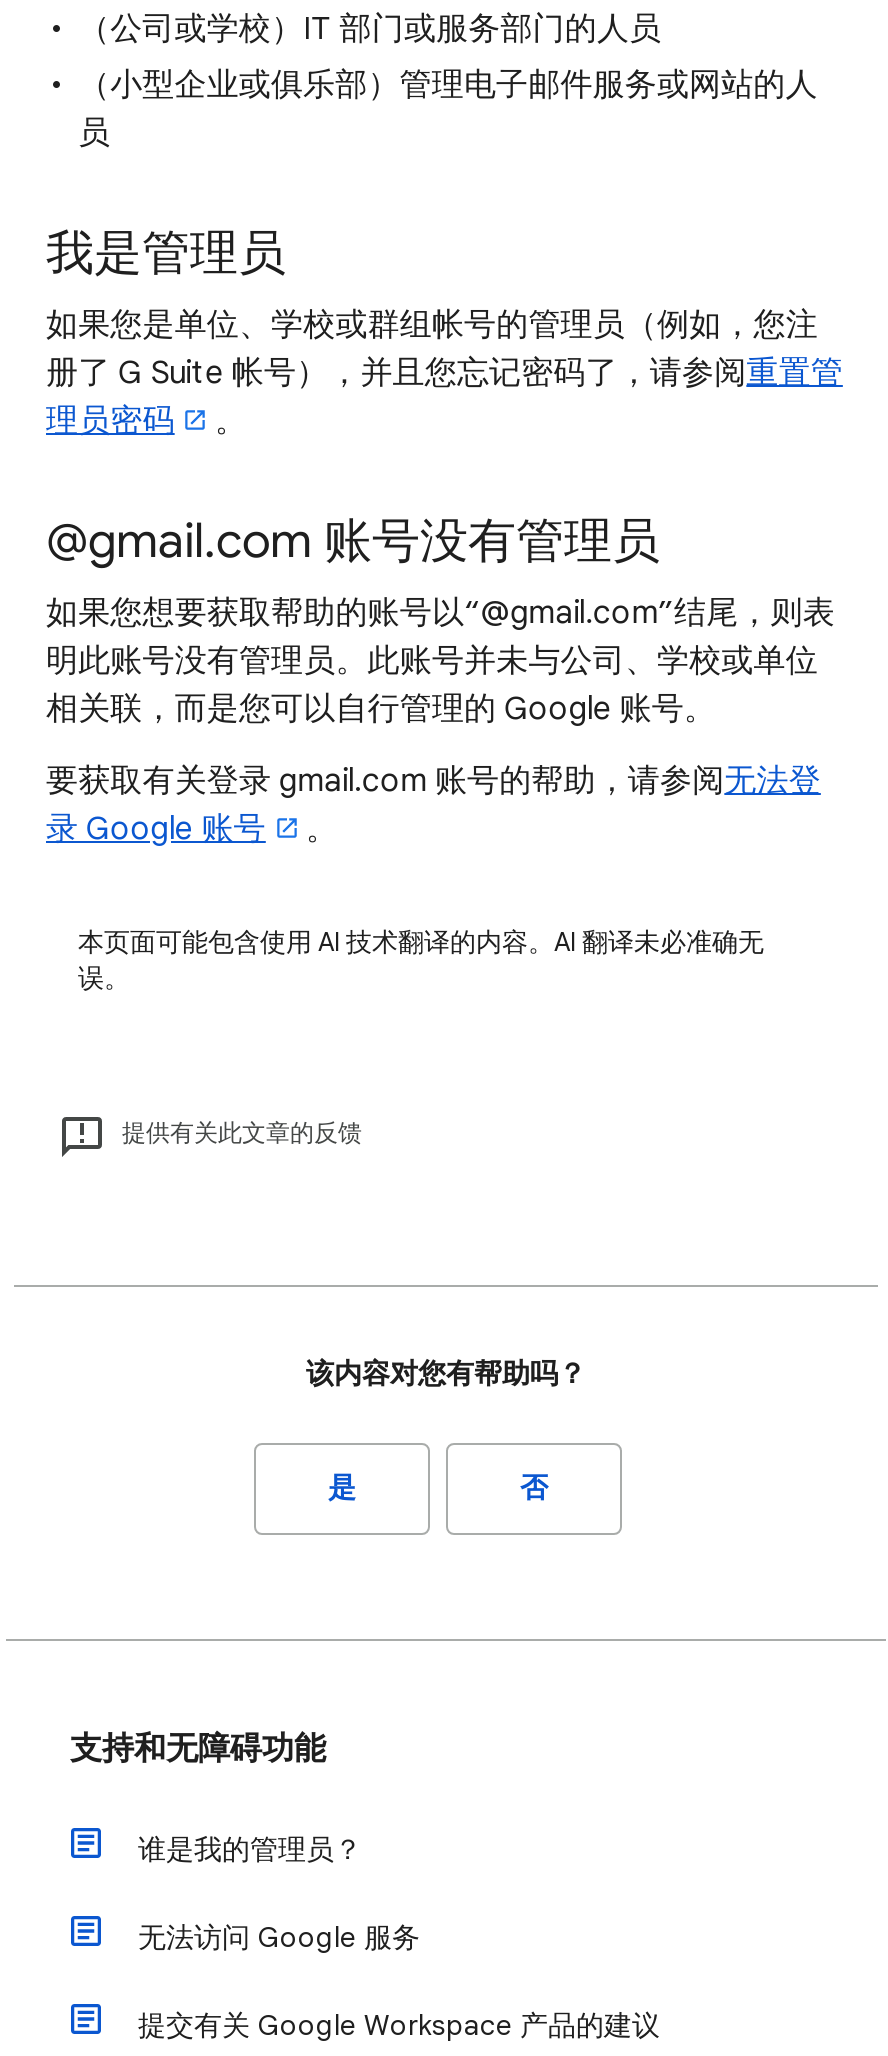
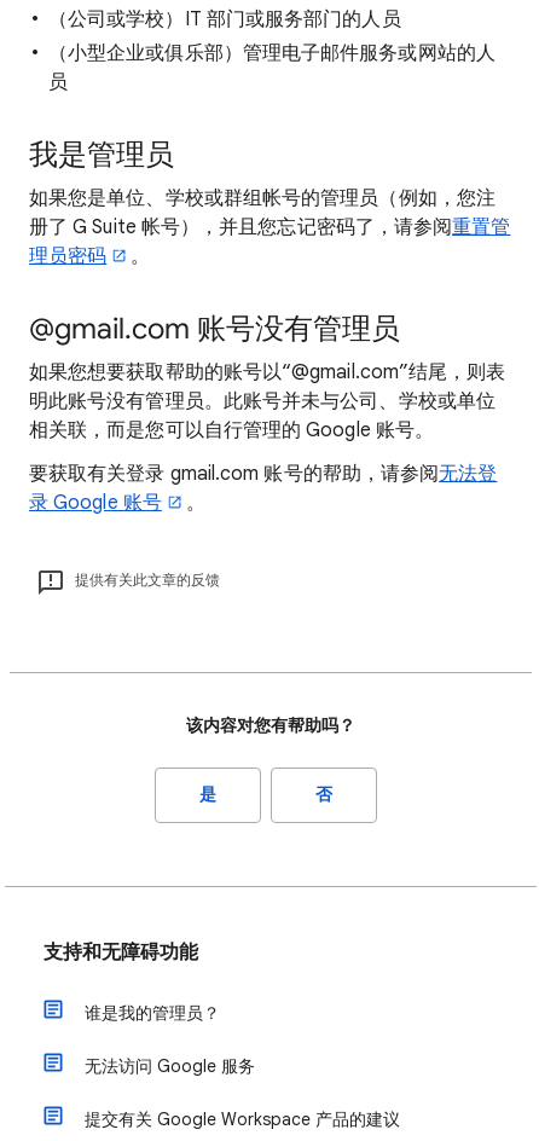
[78,925,764,995] 本页面可能包含使用 AI 技术翻译的内容。AI 翻译未必准确无 | 误。 -> none

